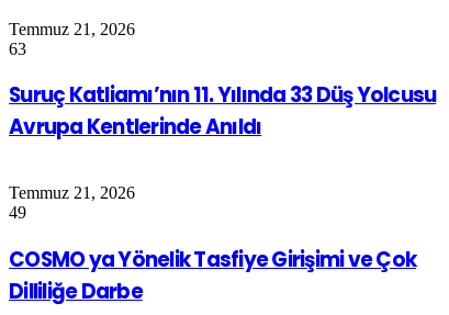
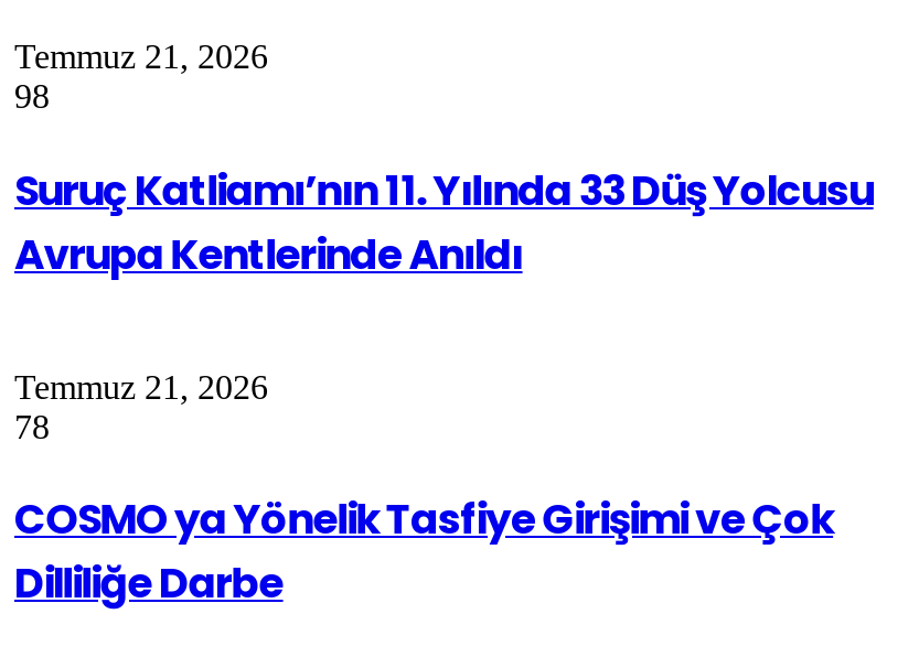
[9,39,26,58] 63 -> [14,78,50,115] 98
[9,203,26,222] 49 -> [14,407,50,444] 78

